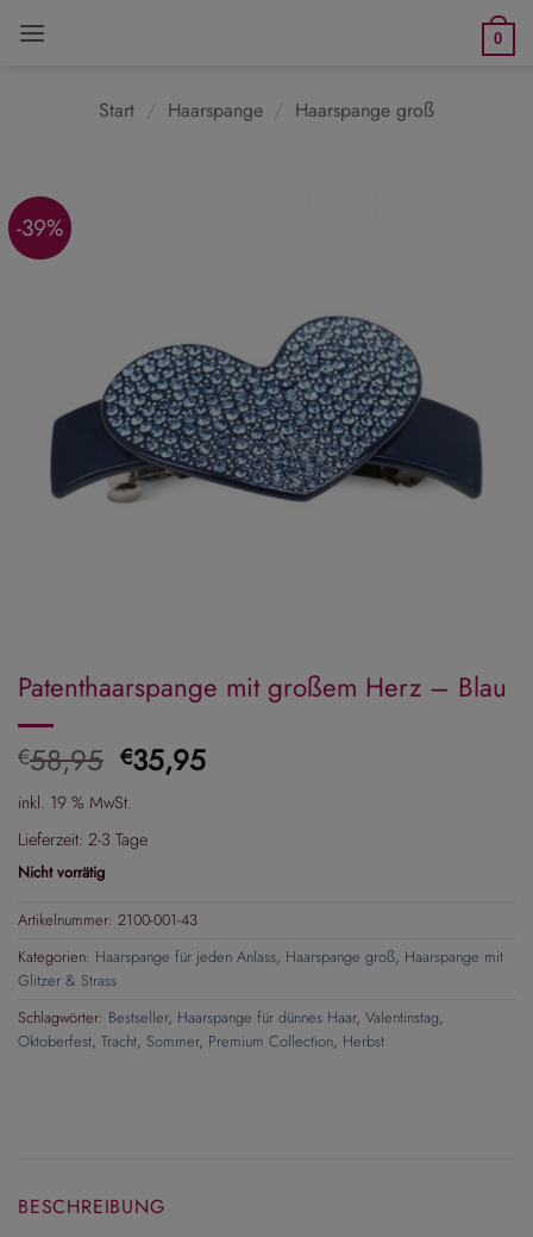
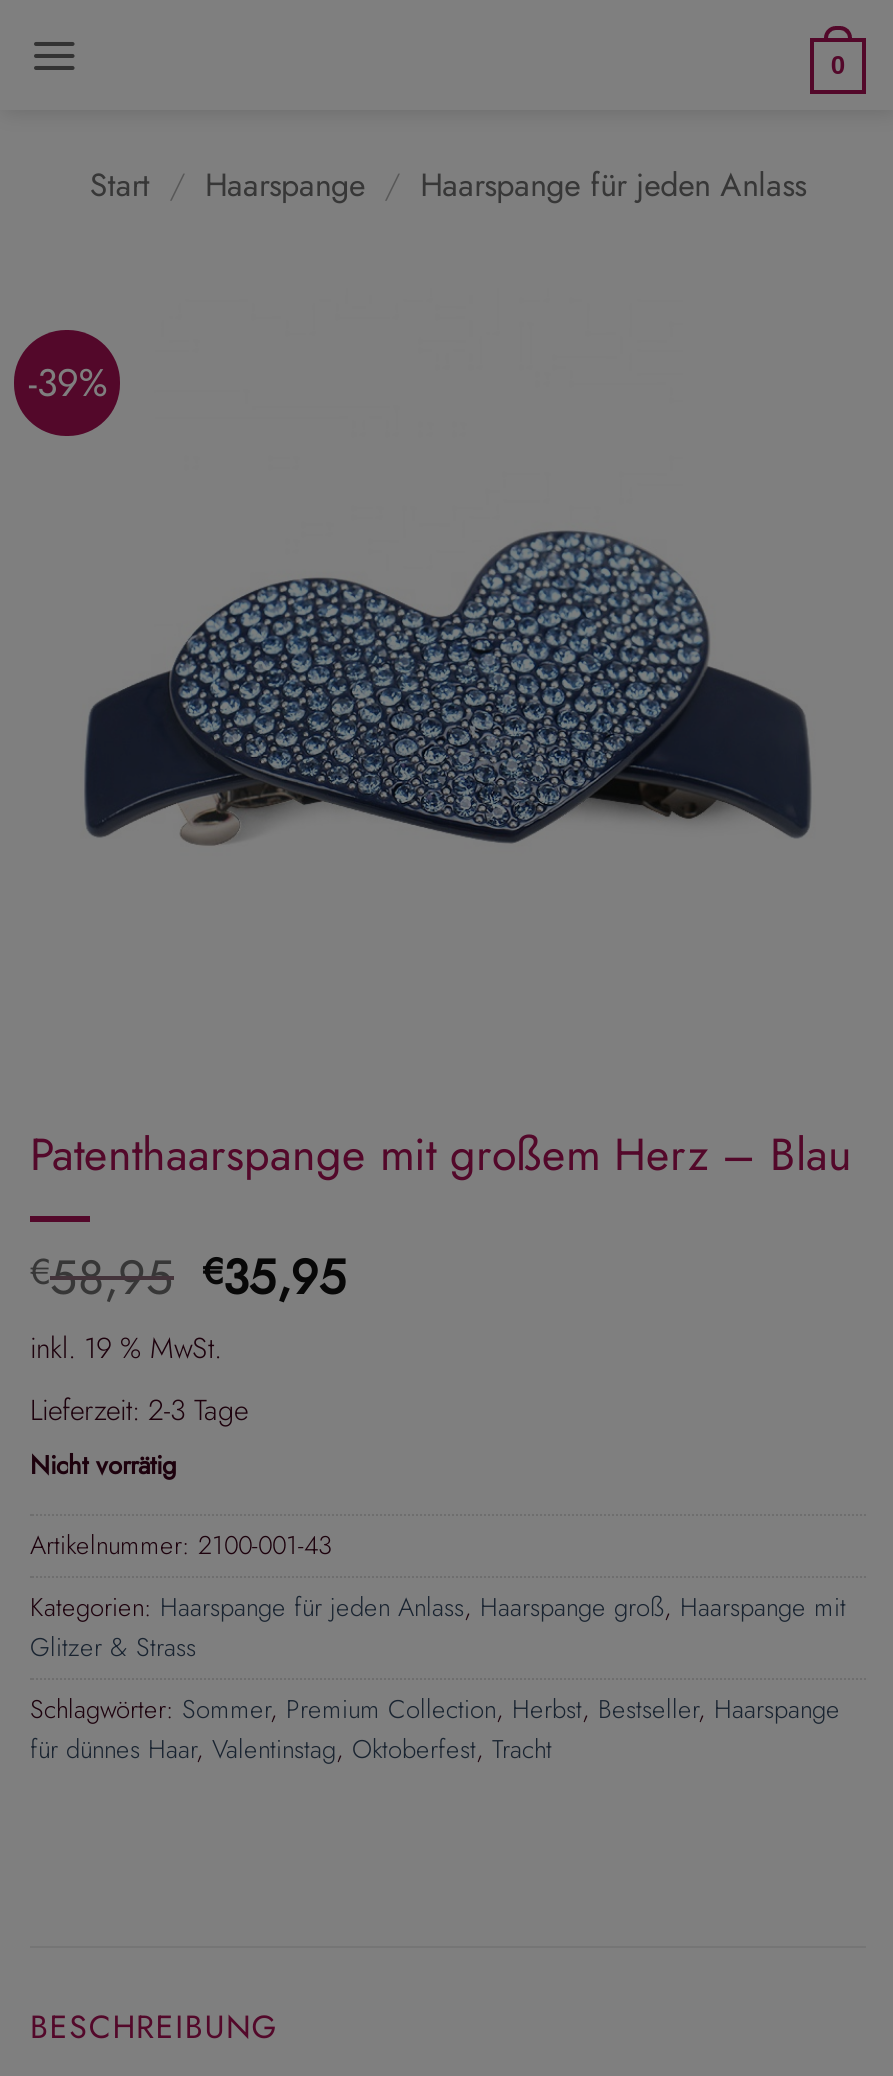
[99,96,434,124] Start / Haarspange / Haarspange groß -> [90,162,806,208] Start / Haarspange / Haarspange für jeden Anlass
[18,1006,444,1052] Schlagwörter: Bestseller, Haarspange für dünnes Haar, Valentinstag, | Oktoberfest, Tracht, Sommer, Premium Collection, Herbst -> [30,1690,840,1768] Schlagwörter: Sommer, Premium Collection, Herbst, Bestseller, Haarspange | für dünnes Haar, Valentinstag, Oktoberfest, Tracht

